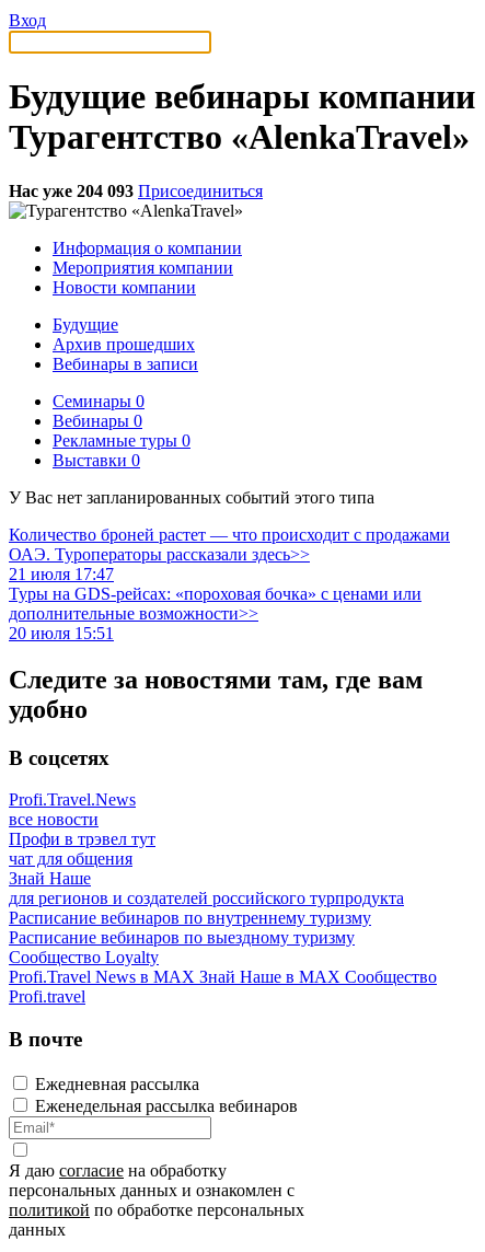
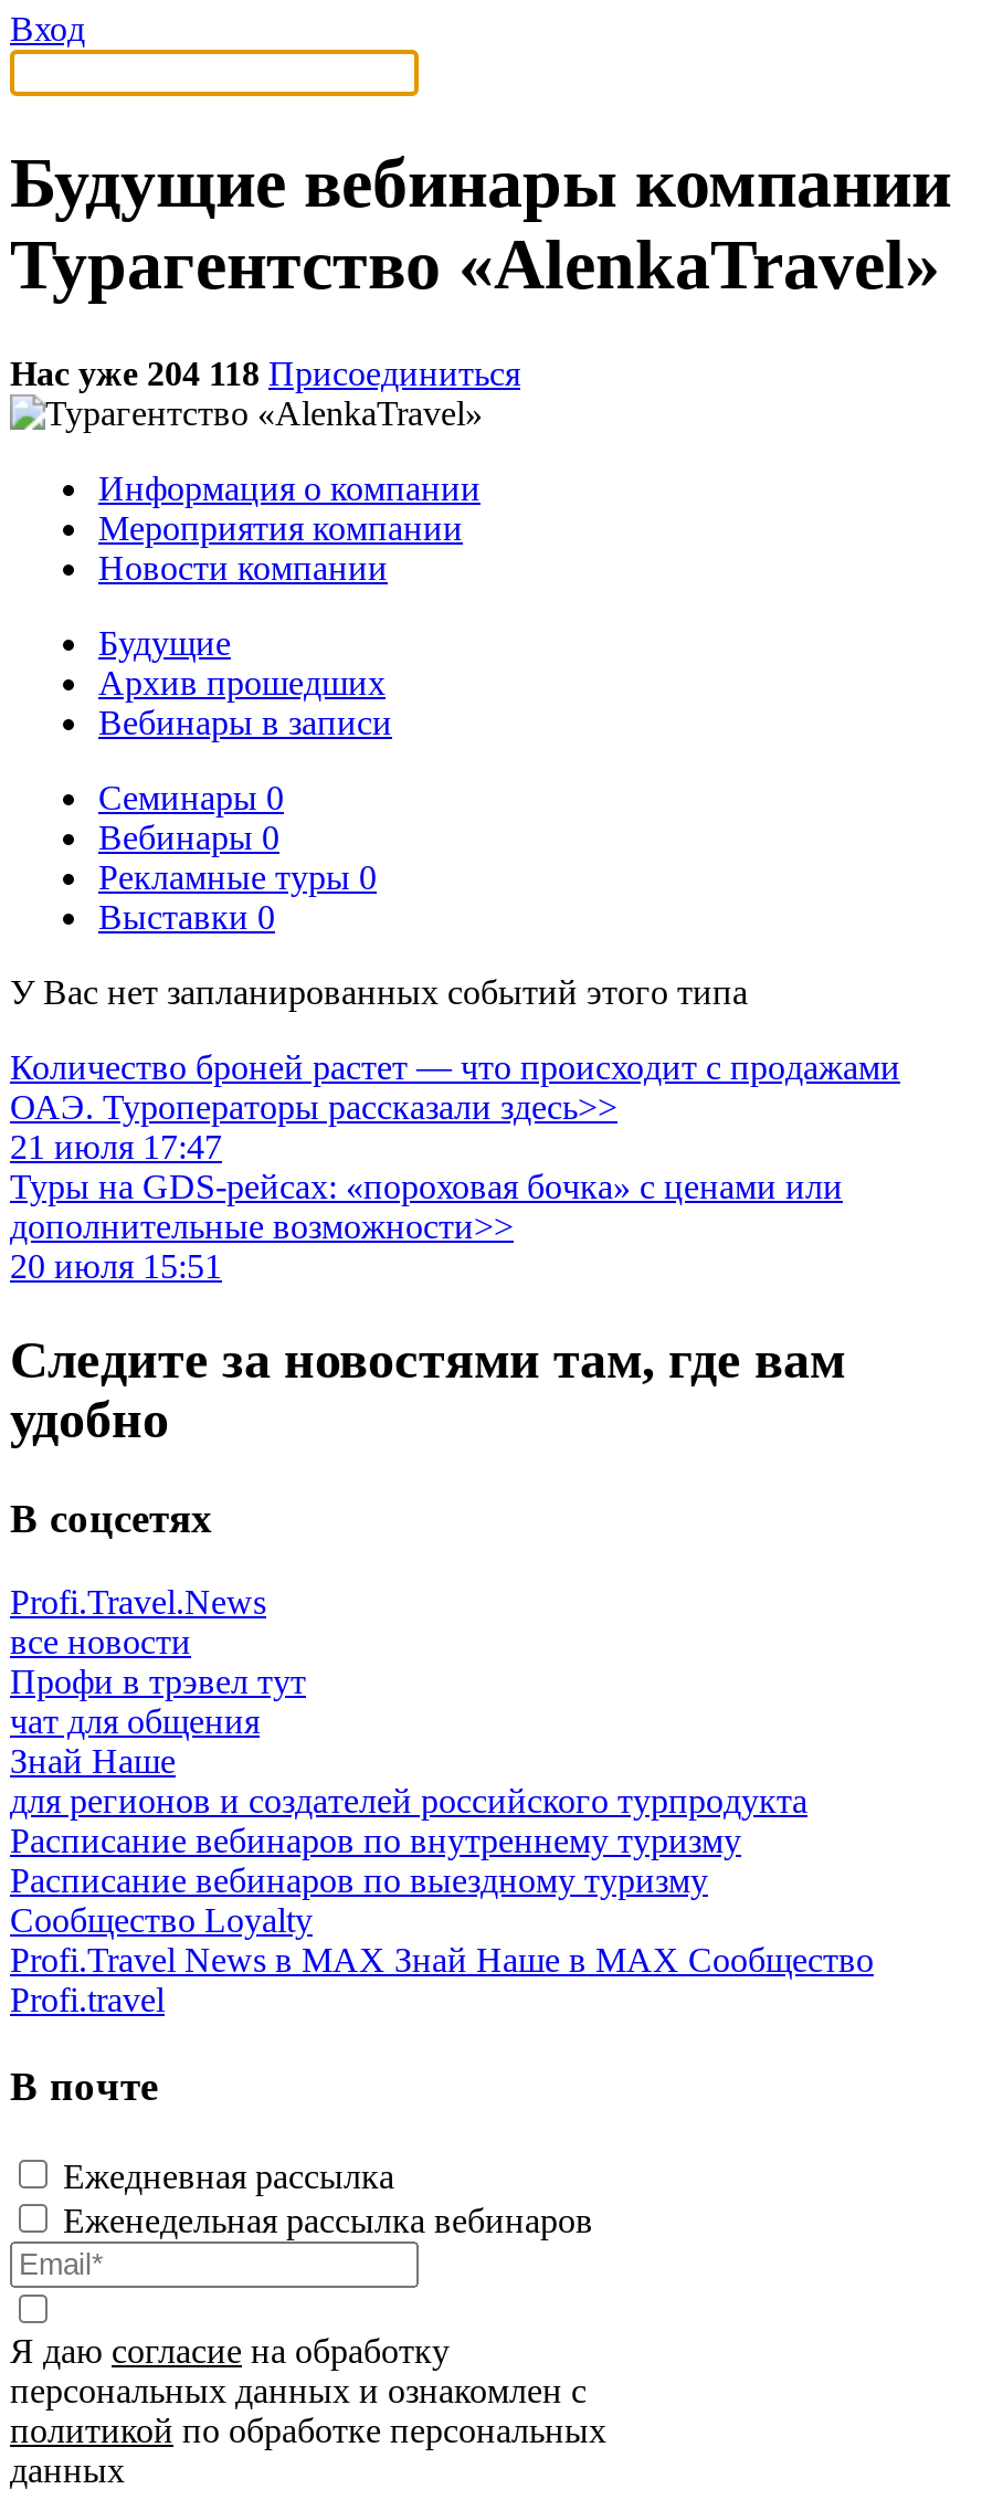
[9,182,263,200] Нас уже 204 093 Присоединиться -> [10,354,520,392] Нас уже 204 118 Присоединиться

